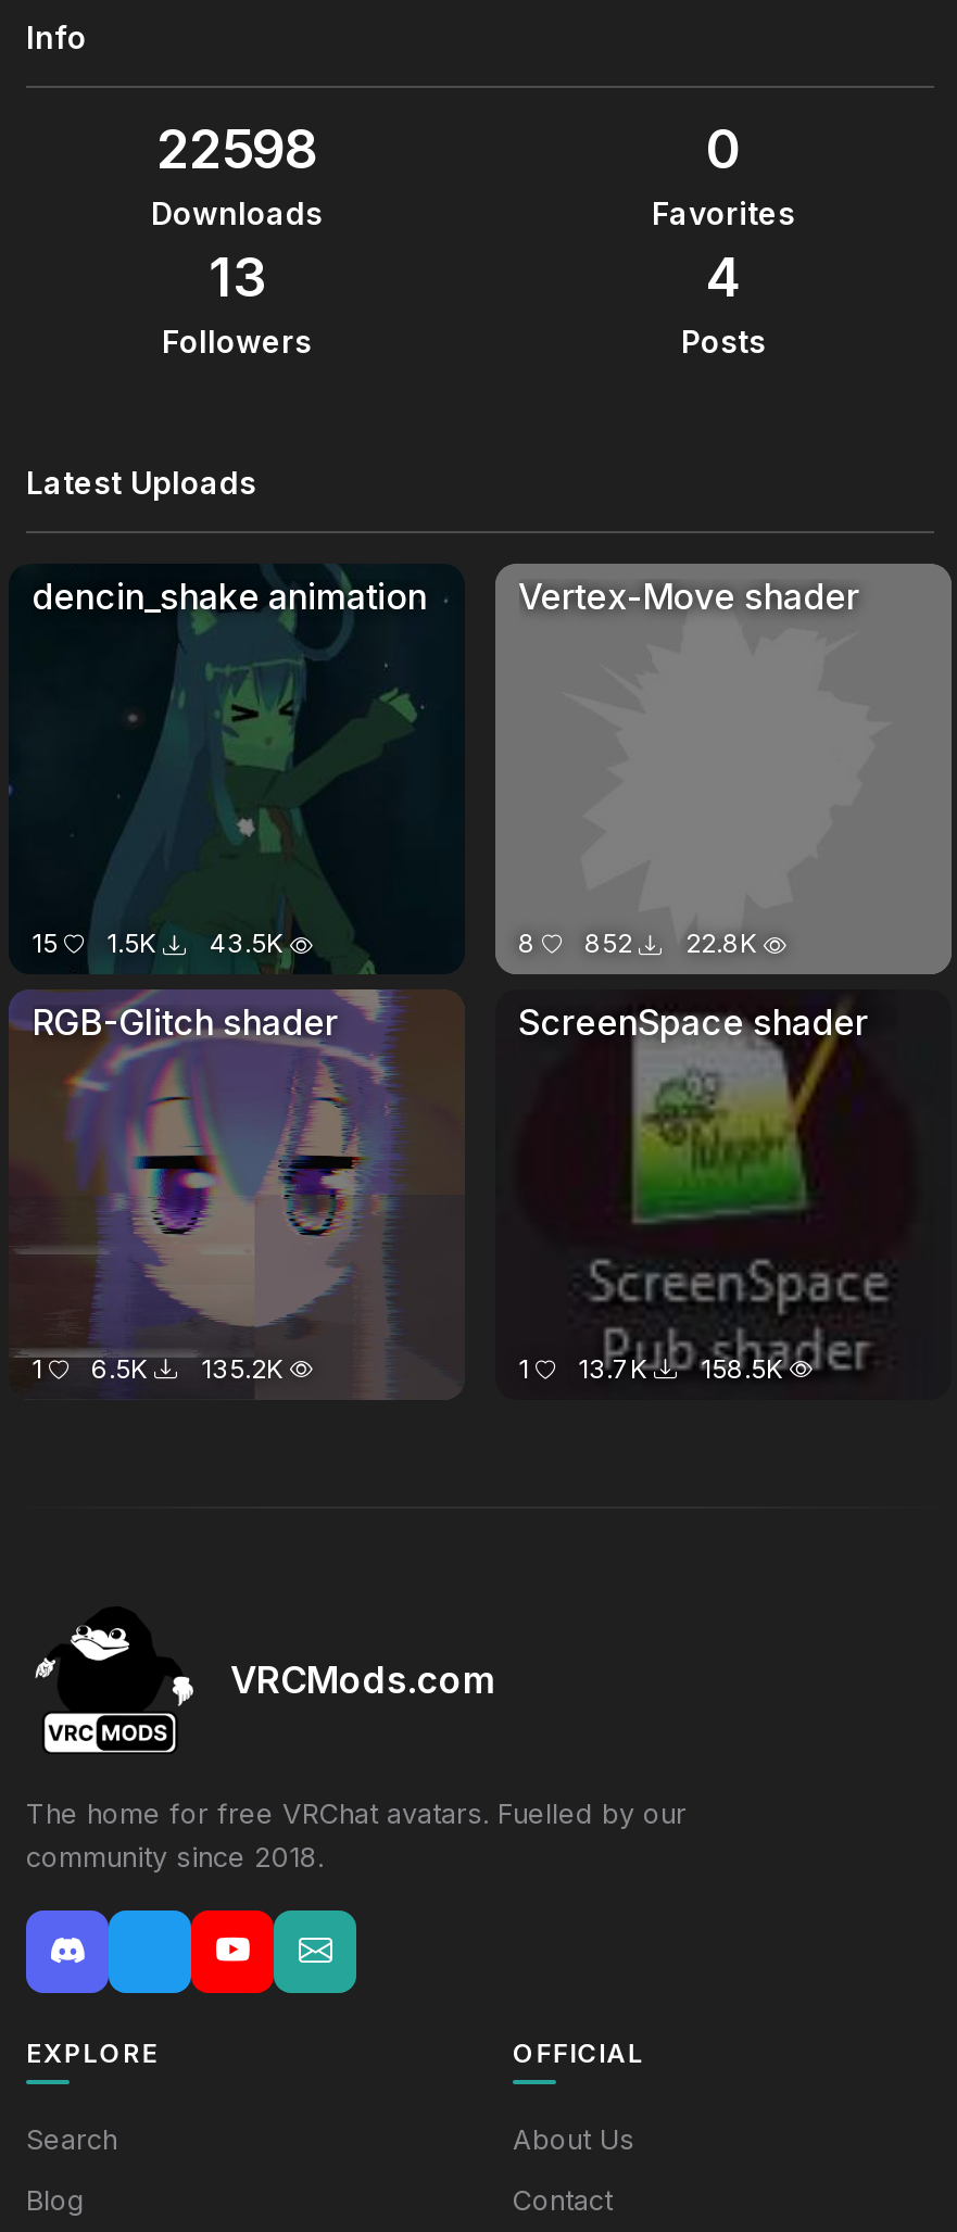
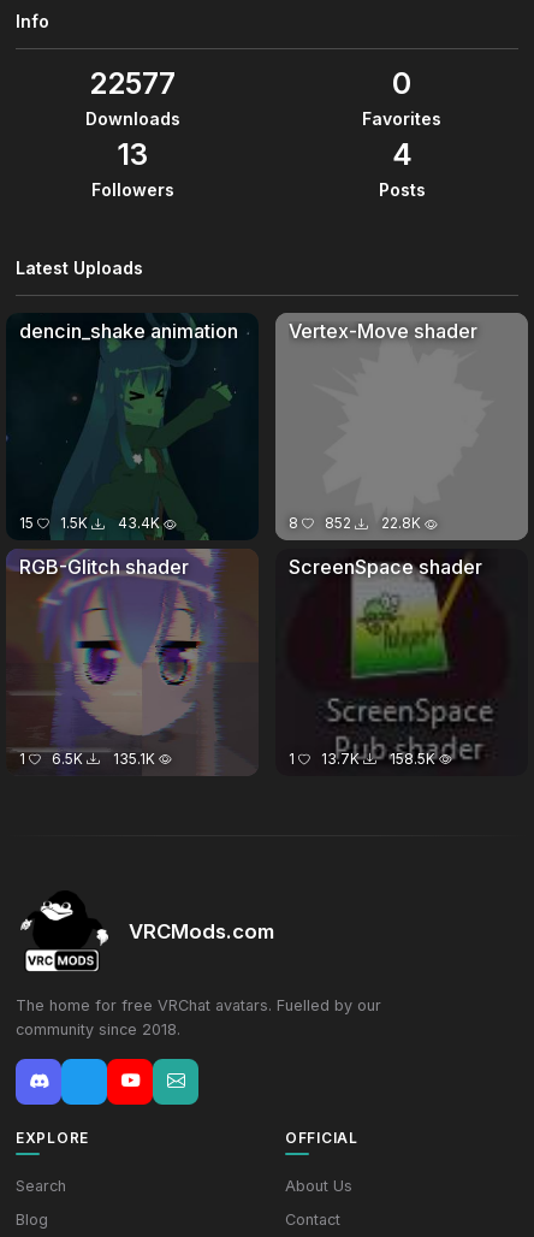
[156,117,317,182] 22598 -> [89,65,176,101] 22577
[32,927,284,959] 15 1.5K 43.5K -> [19,514,159,532] 15 1.5K 43.4K
[32,1352,284,1385] 1 6.5K 135.2K -> [19,750,155,768] 1 6.5K 135.1K

